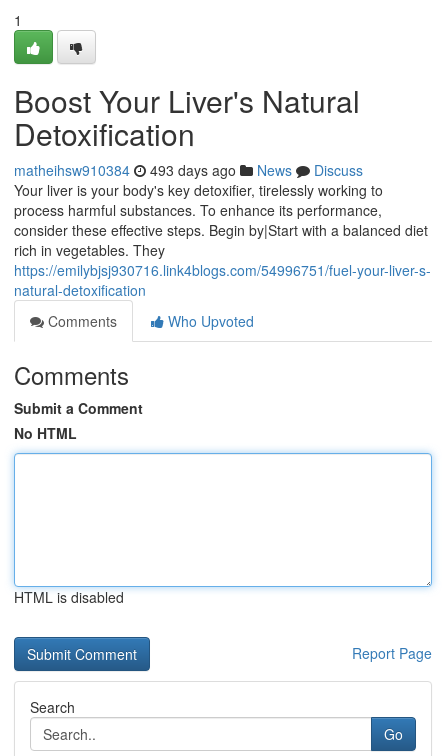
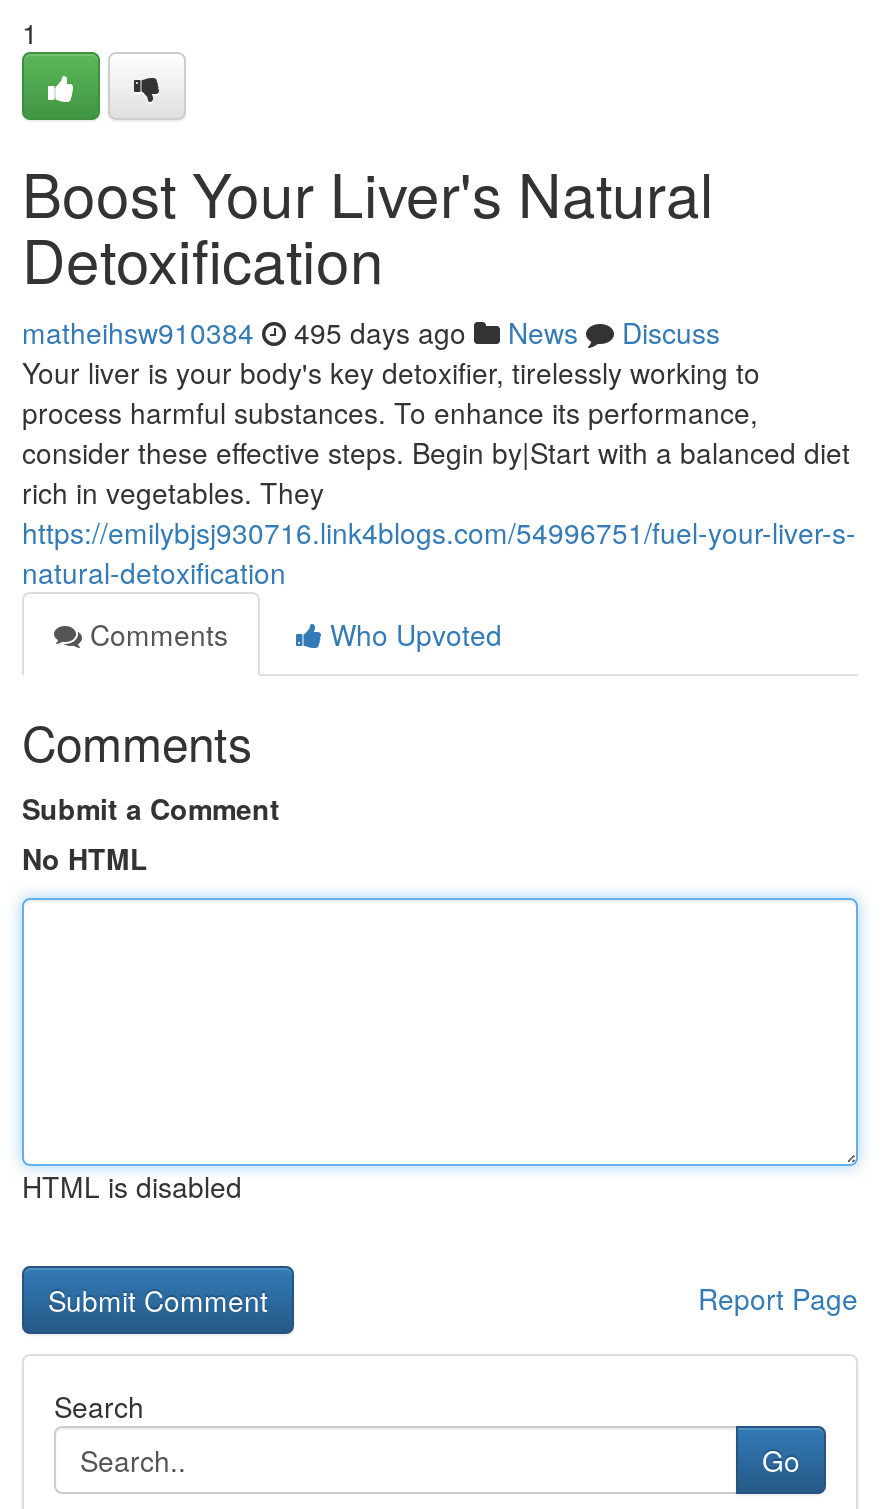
[14,160,363,180] matheihsw910384 493 days ago News Discuss -> [22,312,720,352] matheihsw910384 495 days ago News Discuss

